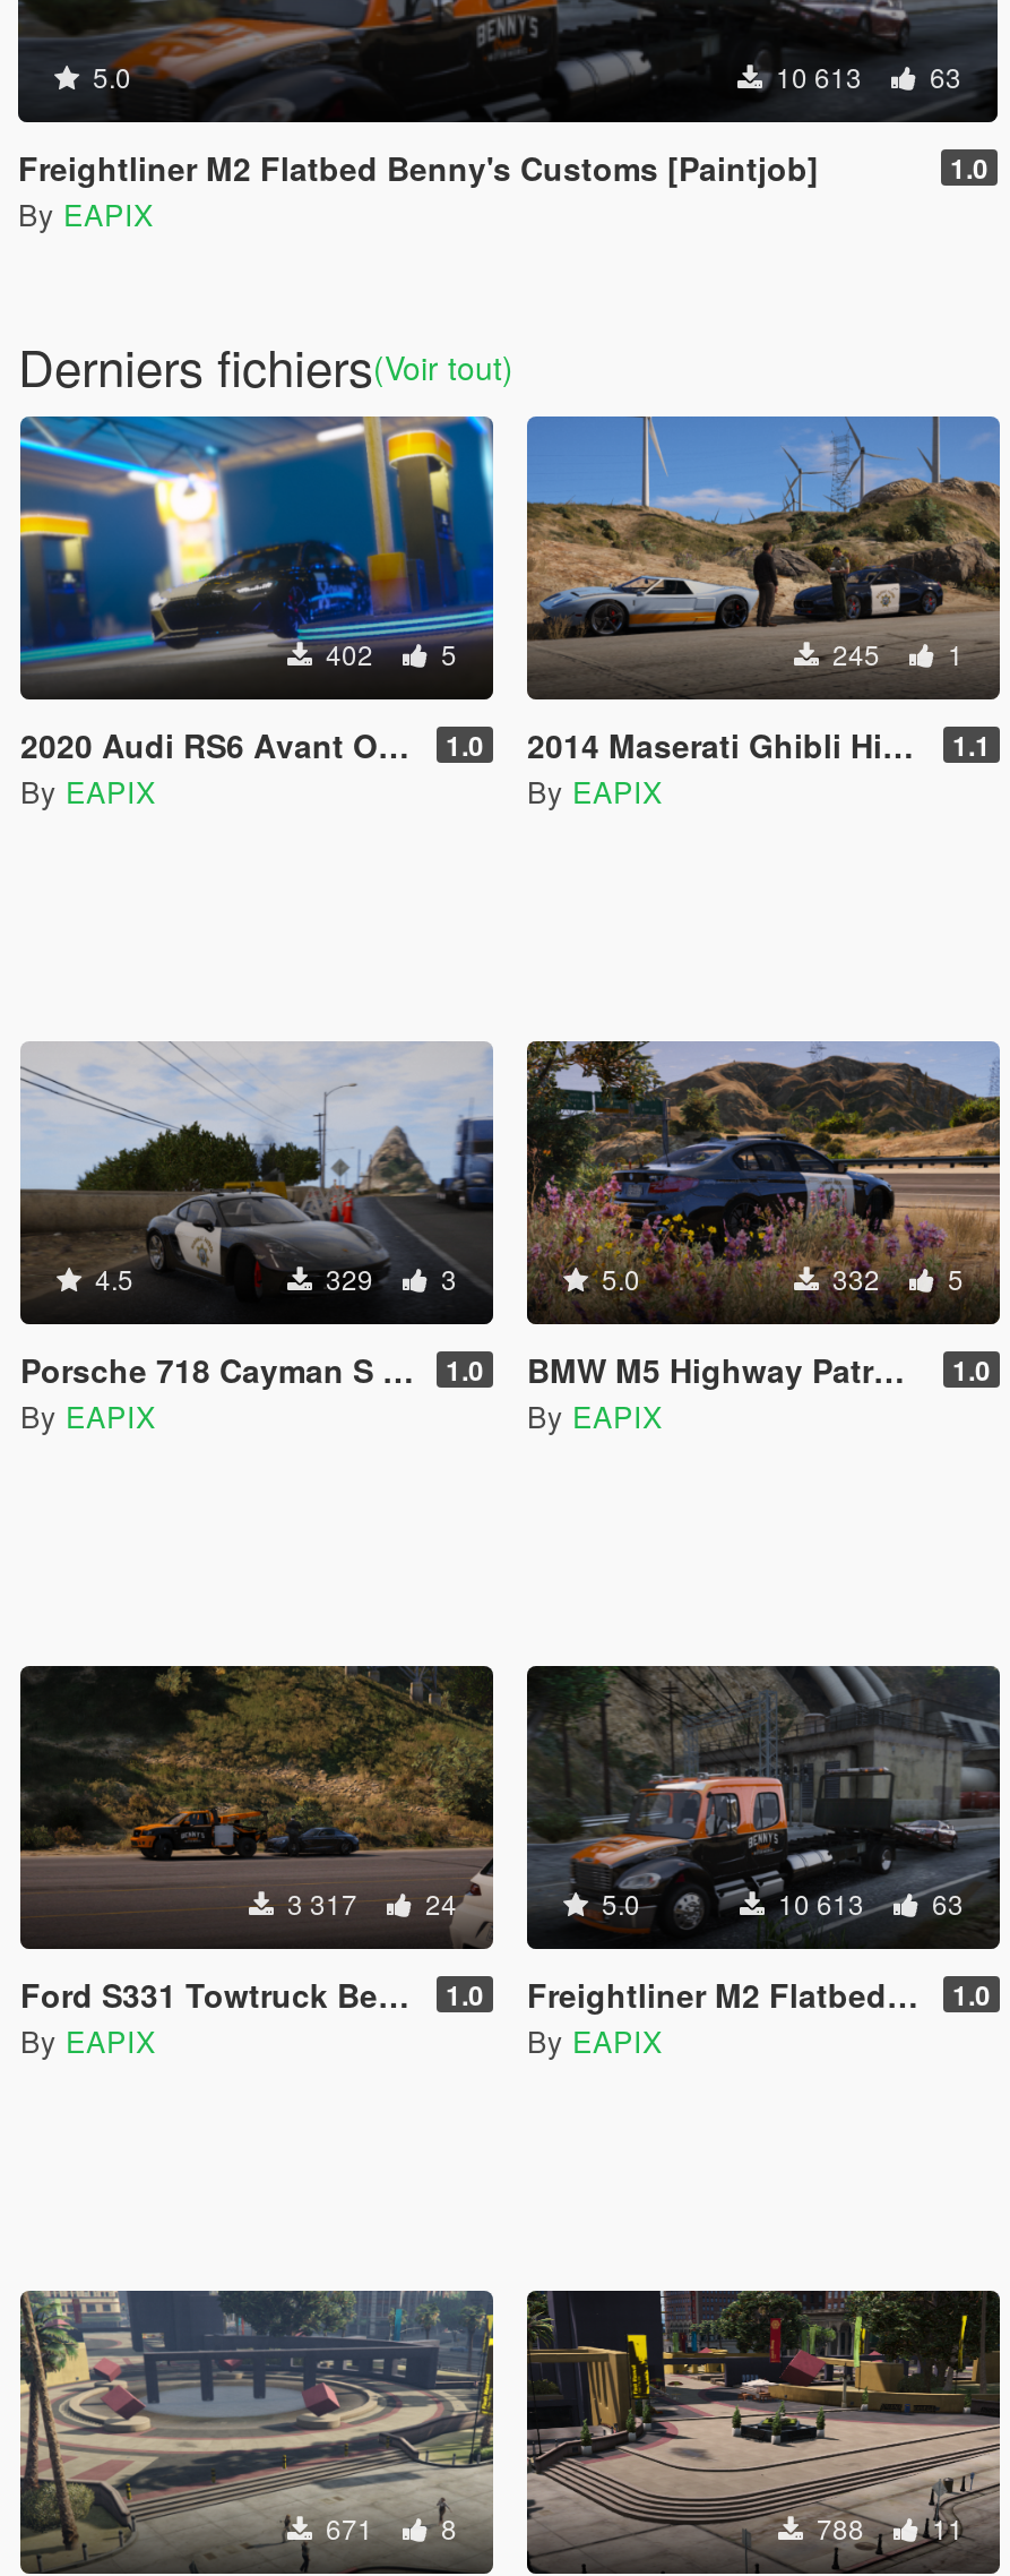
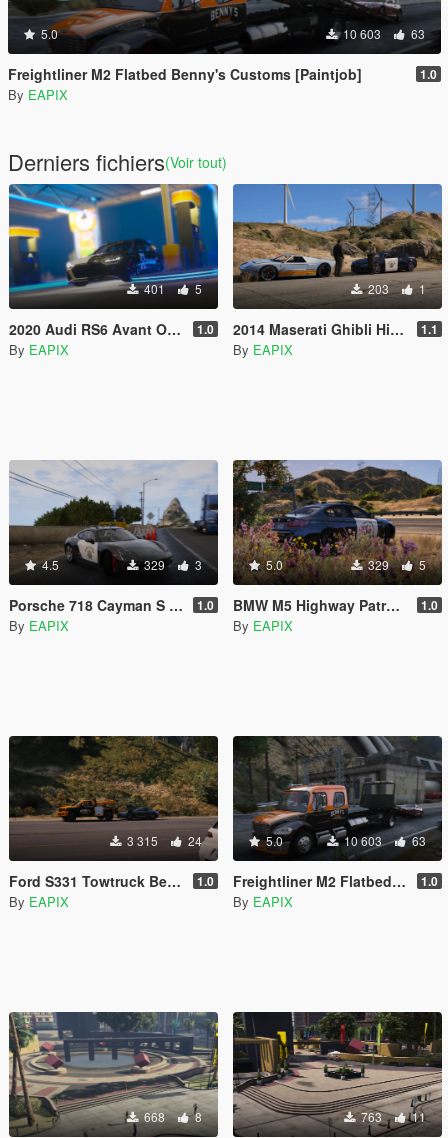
[769,56,961,94] 10 613 63 -> [340,25,425,42] 10 603 63
[319,633,457,671] 402 5 -> [141,280,202,297] 401 5
[826,633,964,671] 245 1 -> [365,280,426,297] 203 1
[826,1258,964,1296] 332 5 -> [365,556,426,573] 329 5
[280,1882,457,1921] 3 317 24 -> [124,832,202,849] 3 315 24
[771,1882,964,1921] 10 613 63 -> [341,832,426,849] 10 603 63
[319,2507,457,2546] 671 8 -> [141,1108,202,1125] 668 8
[810,2507,871,2546] 788 -> [358,1108,385,1125] 763

